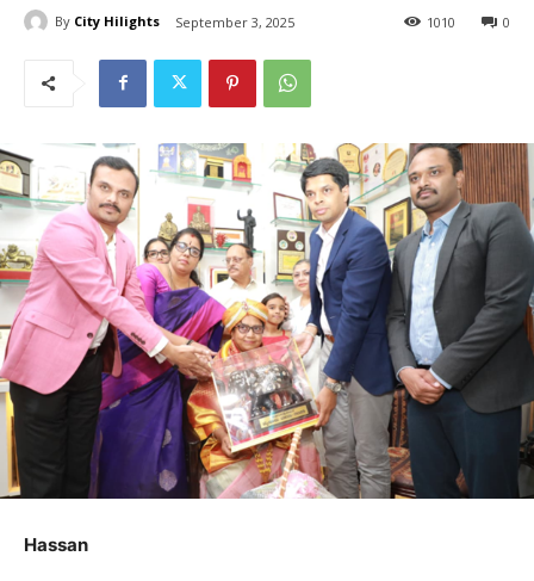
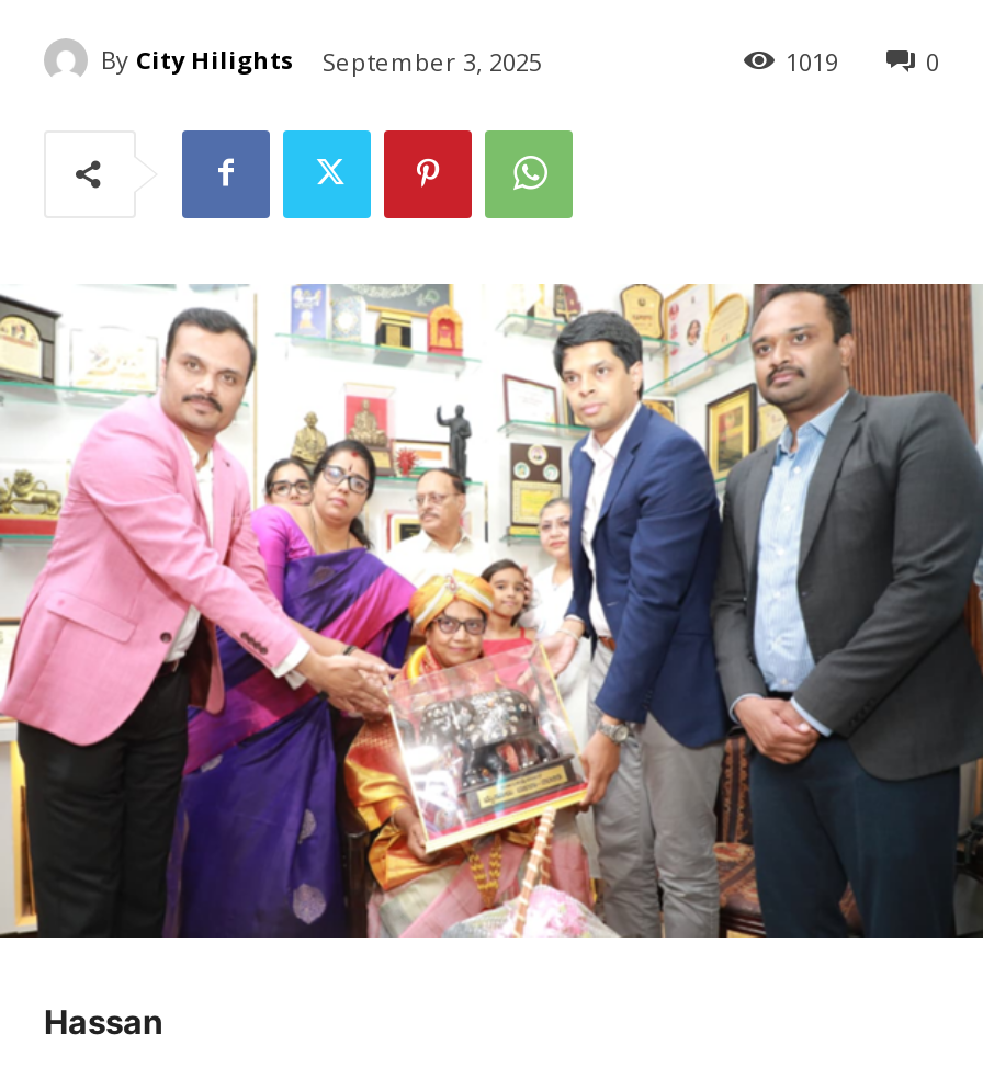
[427,13,455,31] 1010 -> [786,45,838,77] 1019

